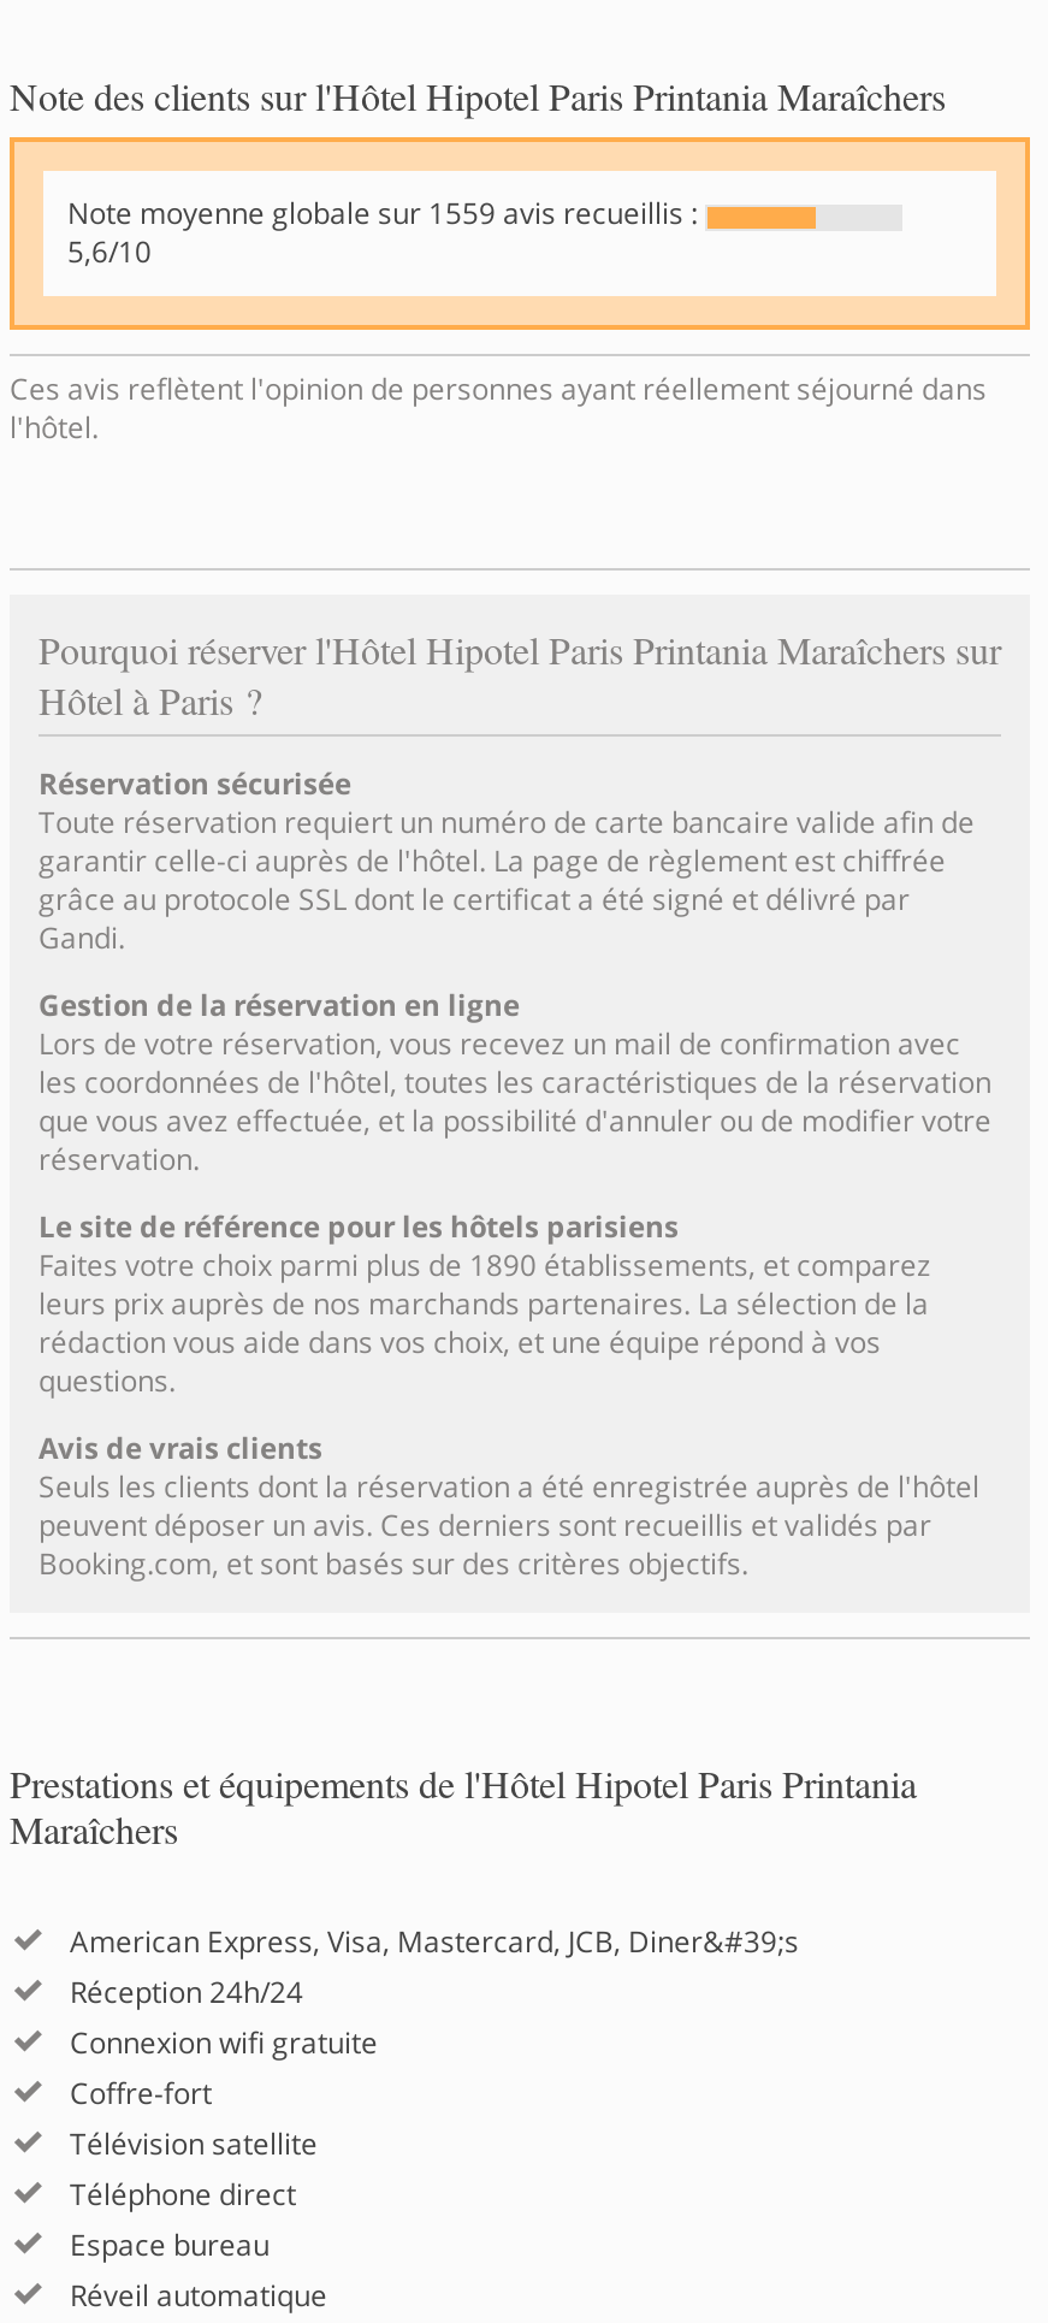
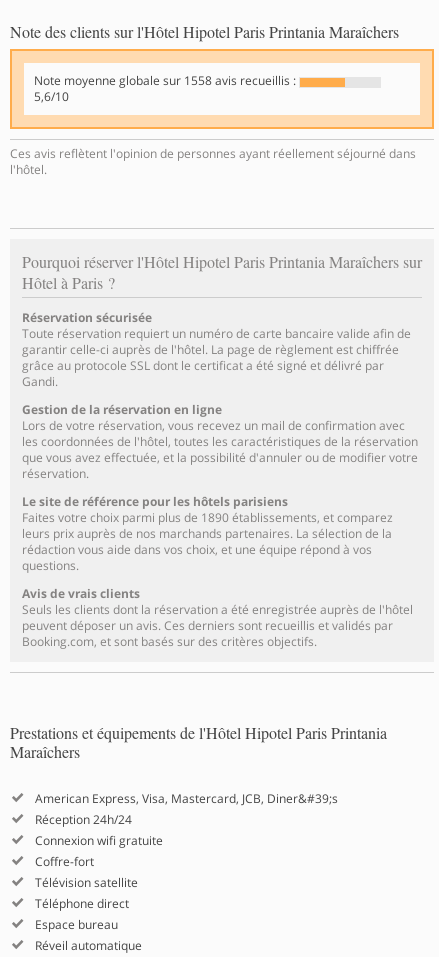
[67,193,698,234] Note moyenne globale sur 1559 avis recueillis : -> [34,72,296,89] Note moyenne globale sur 1558 avis recueillis :

